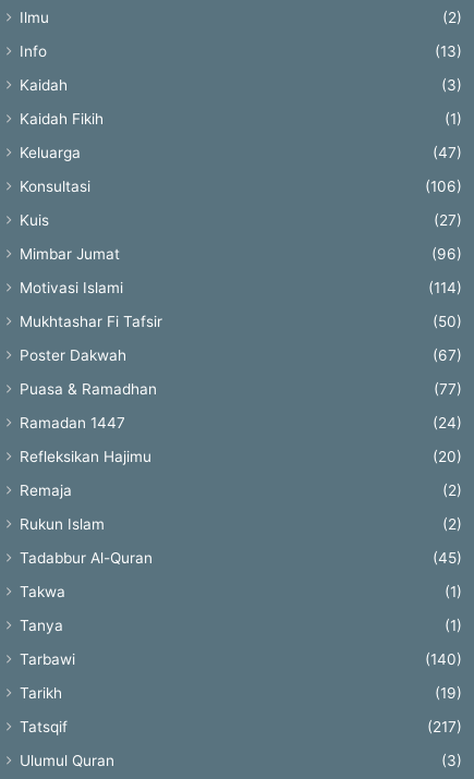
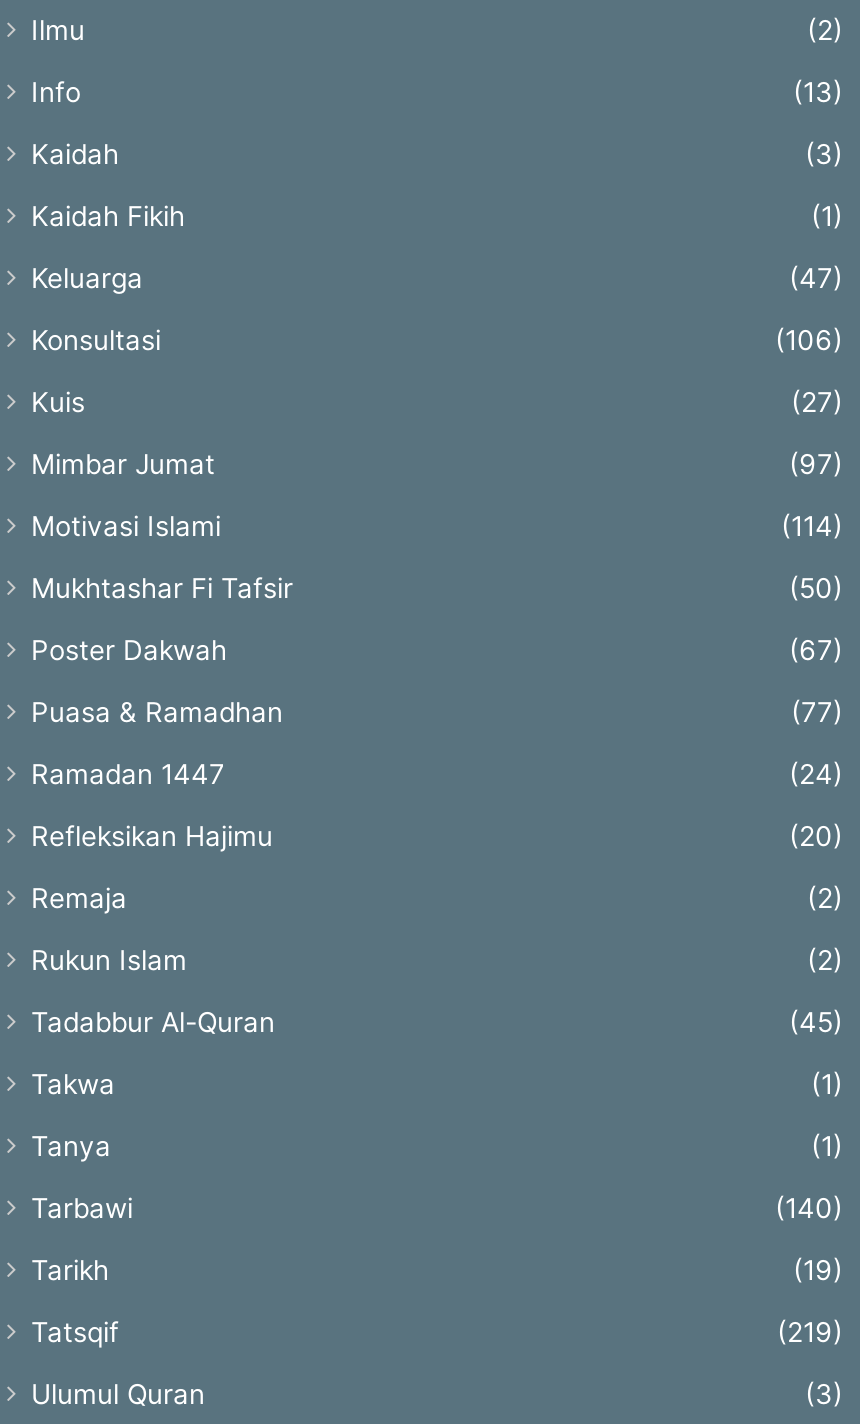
[432,245,462,262] (96) -> [789,448,843,480] (97)
[427,718,462,735] (217) -> [777,1316,843,1348] (219)

